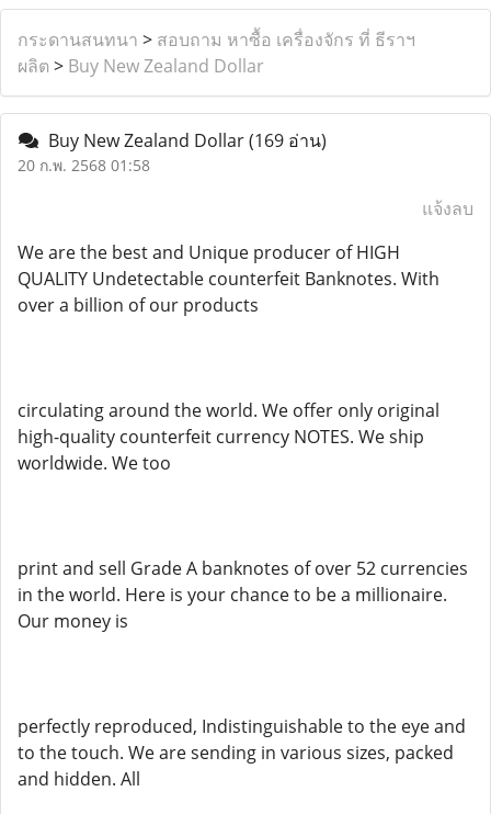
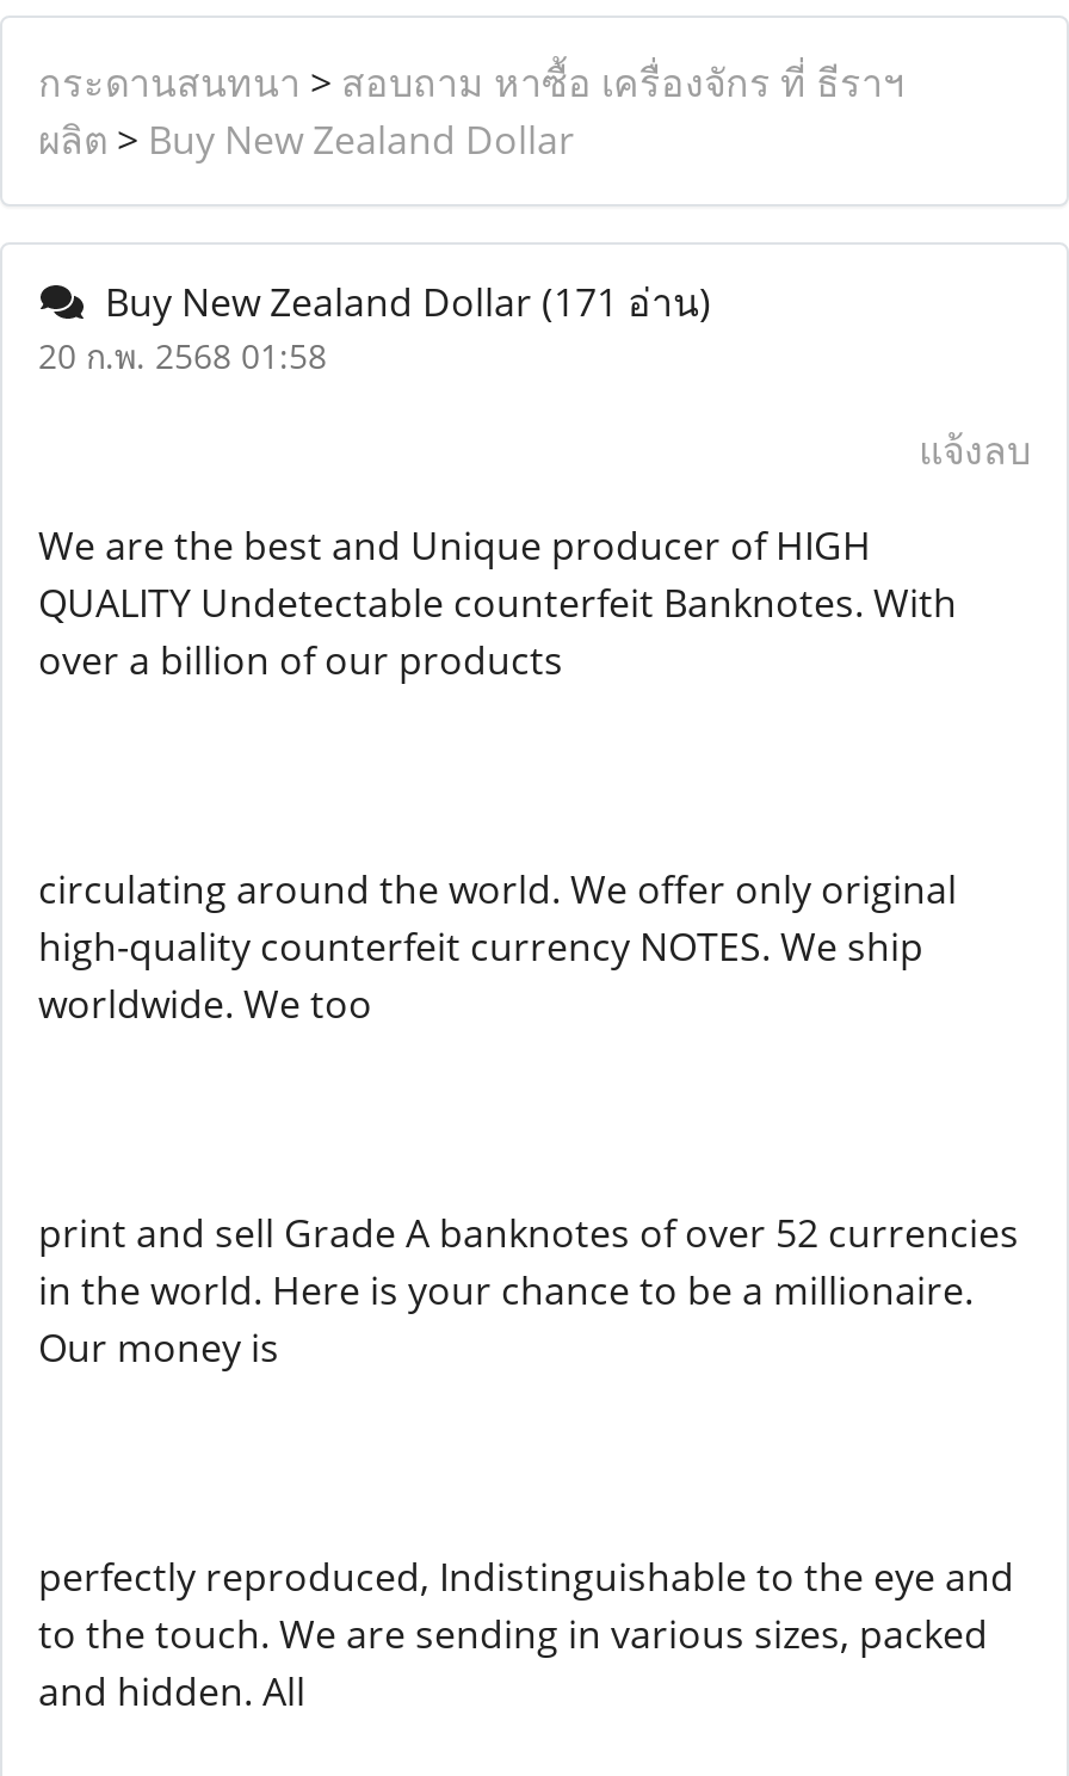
[39,128,327,152] Buy New Zealand Dollar (169 อ่าน) -> [86,276,711,328] Buy New Zealand Dollar (171 อ่าน)

